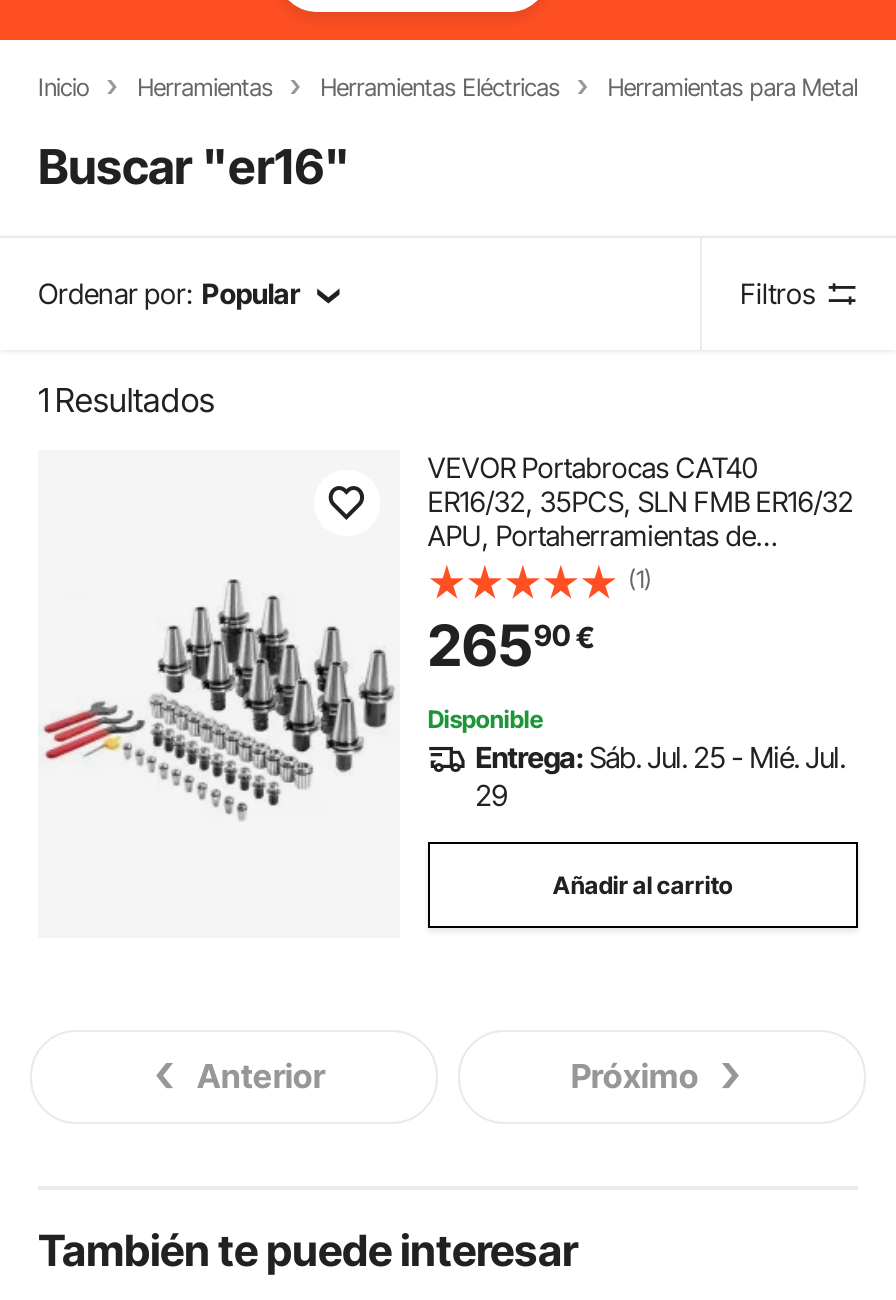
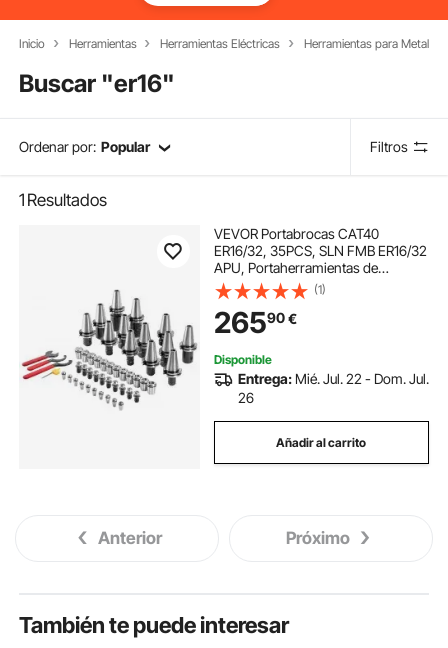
[475,740,845,774] Entrega: Sáb. Jul. 25 - Mié. Jul. -> [238,370,429,387] Entrega: Mié. Jul. 22 - Dom. Jul.
[475,778,507,812] 29 -> [238,389,254,406] 26

